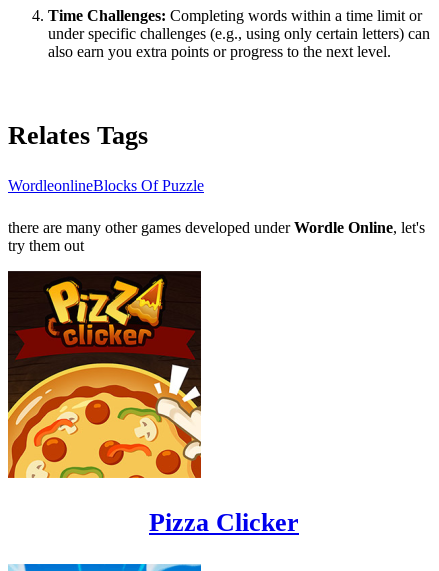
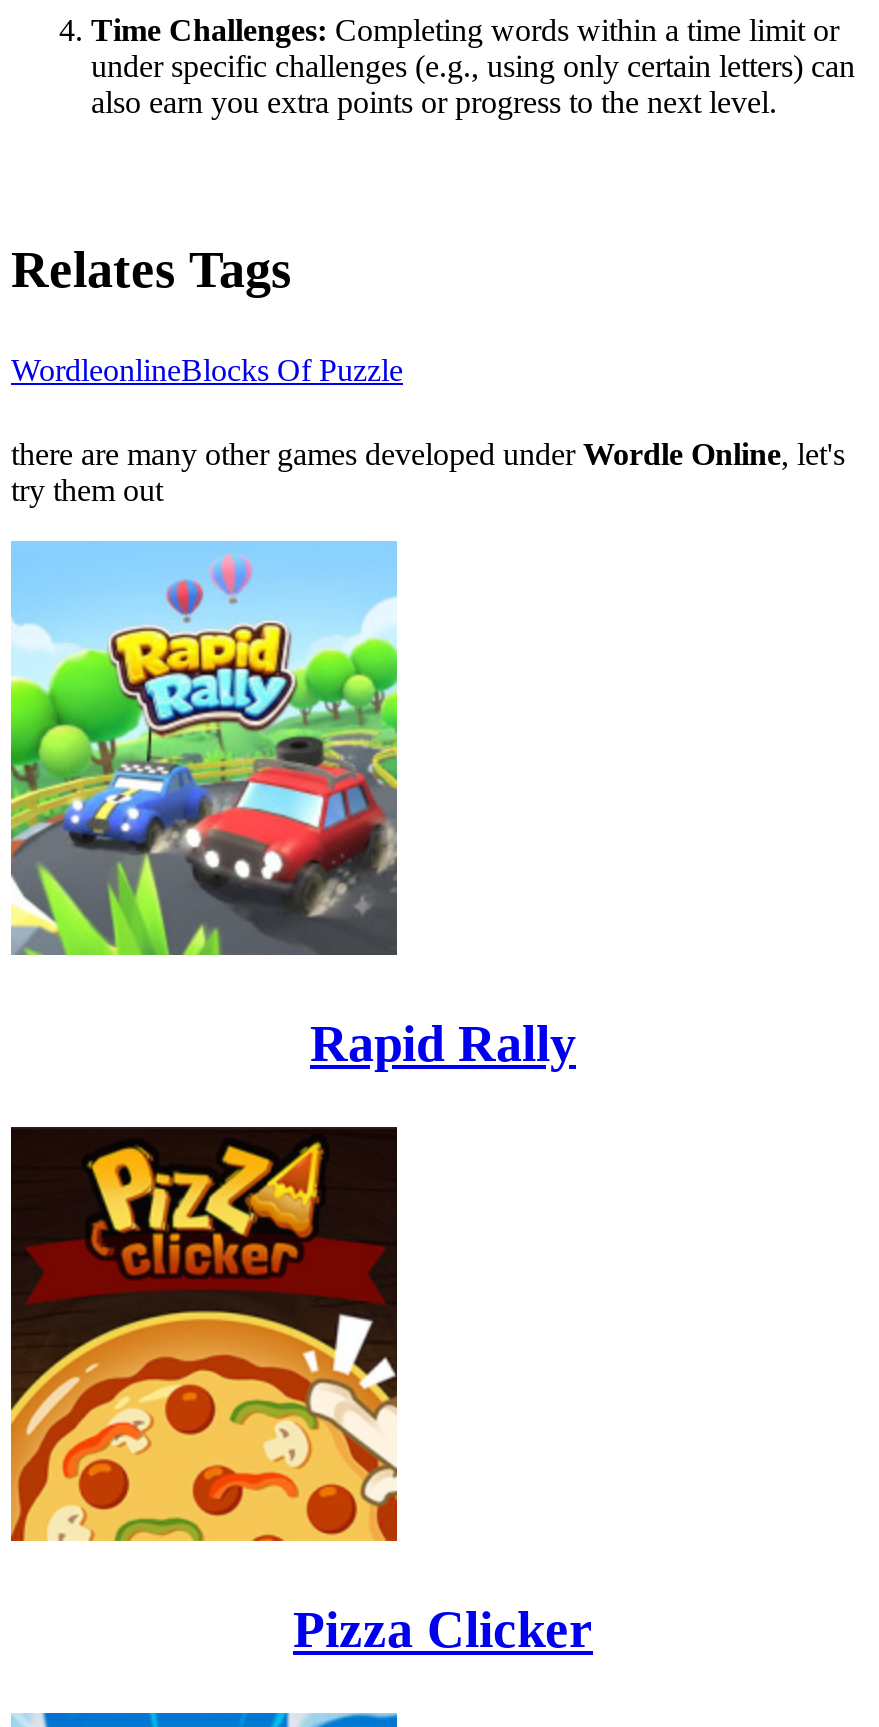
none -> [9,541,576,1072] [image] | Rapid Rally

